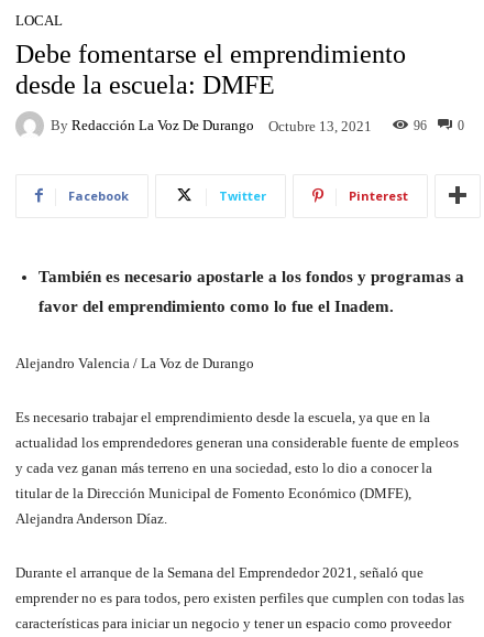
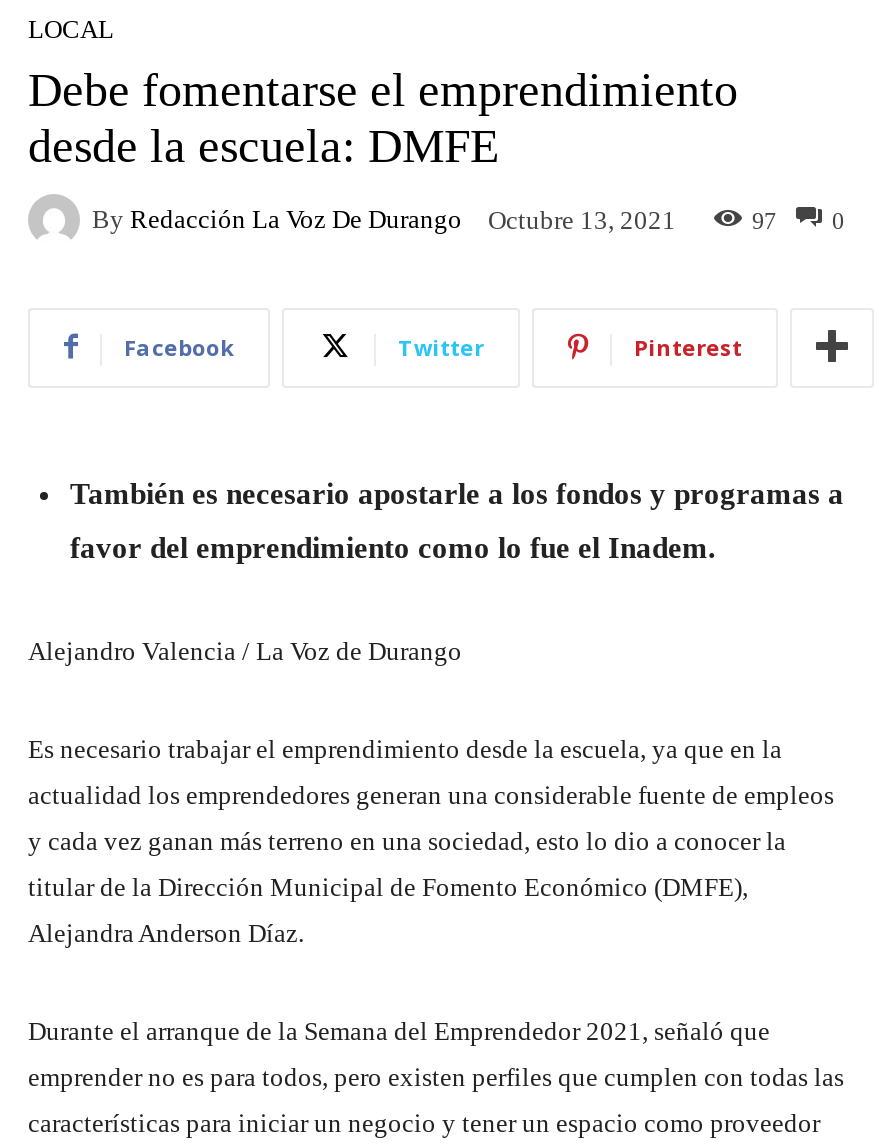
[414,118,464,133] 96 0 -> [752,206,844,234] 97 0

